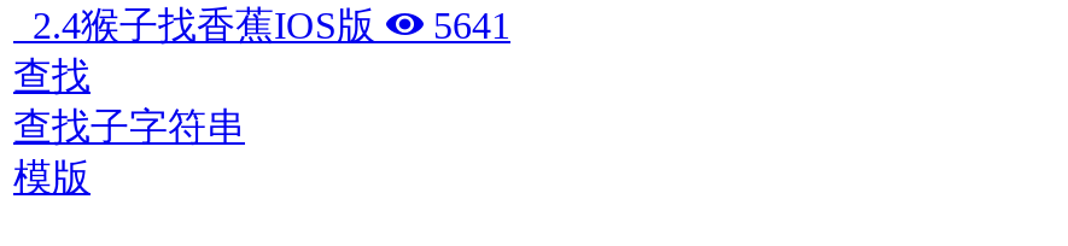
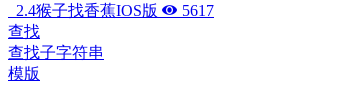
[13,6,510,47] 2.4猴子找香蕉IOS版 5641 -> [8,2,214,19] 2.4猴子找香蕉IOS版 5617

